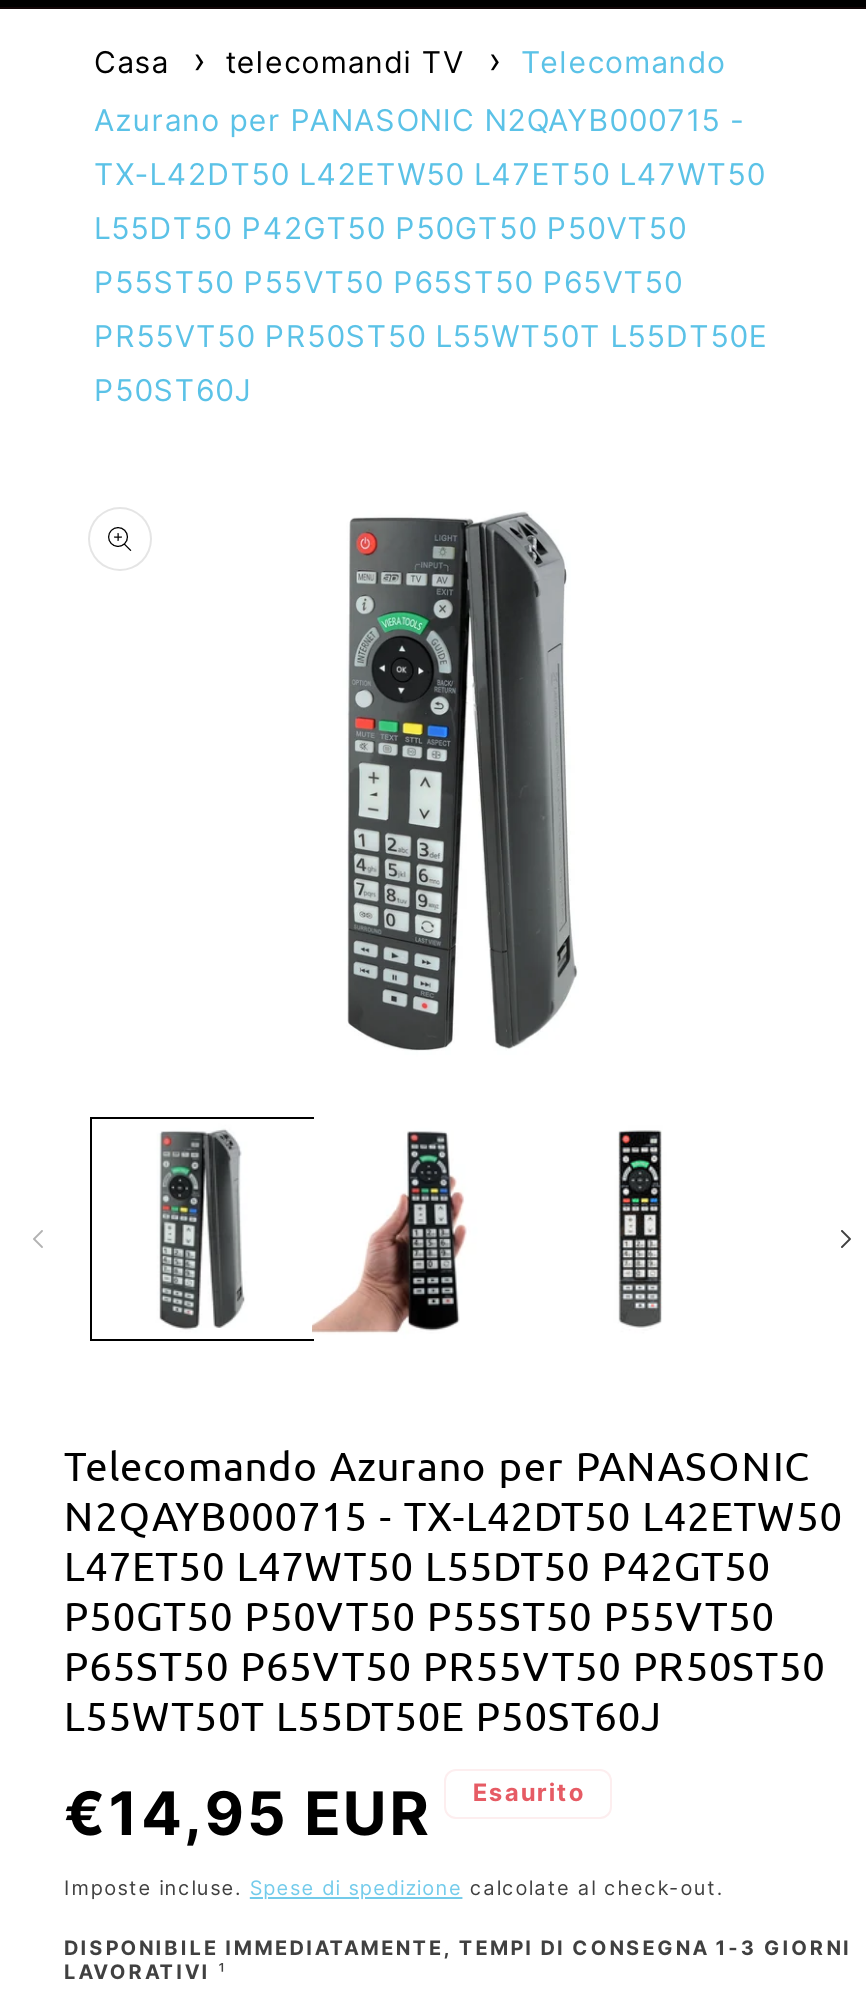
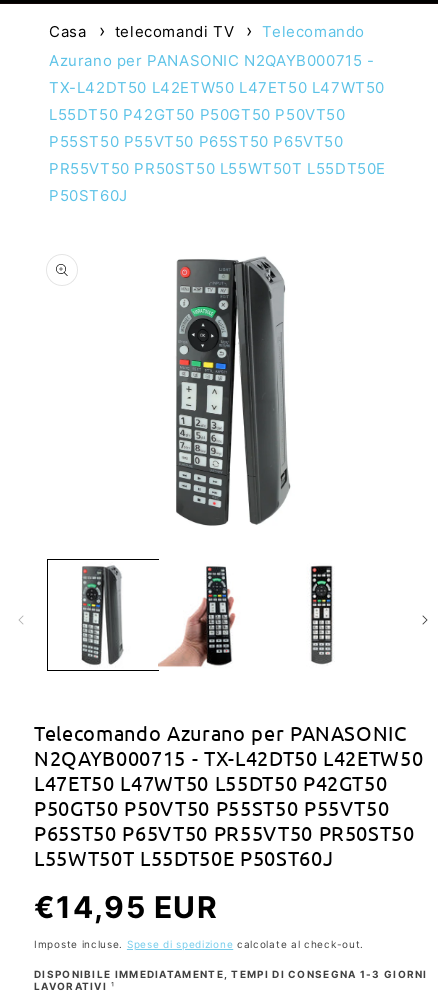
[473,1776,585,1806] Esaurito -> none

